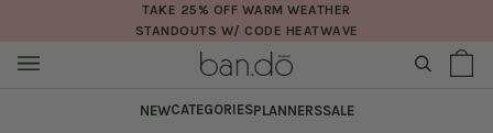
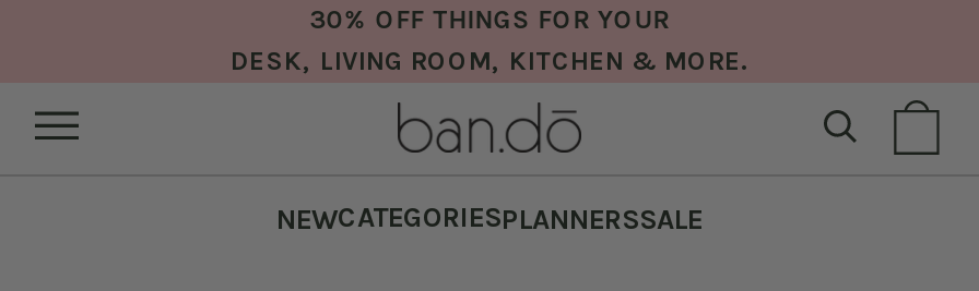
[135,2,358,38] TAKE 25% OFF WARM WEATHER | STANDOUTS W/ CODE HEATWAVE -> [231,4,748,76] 30% OFF THINGS FOR YOUR | DESK, LIVING ROOM, KITCHEN & MORE.

